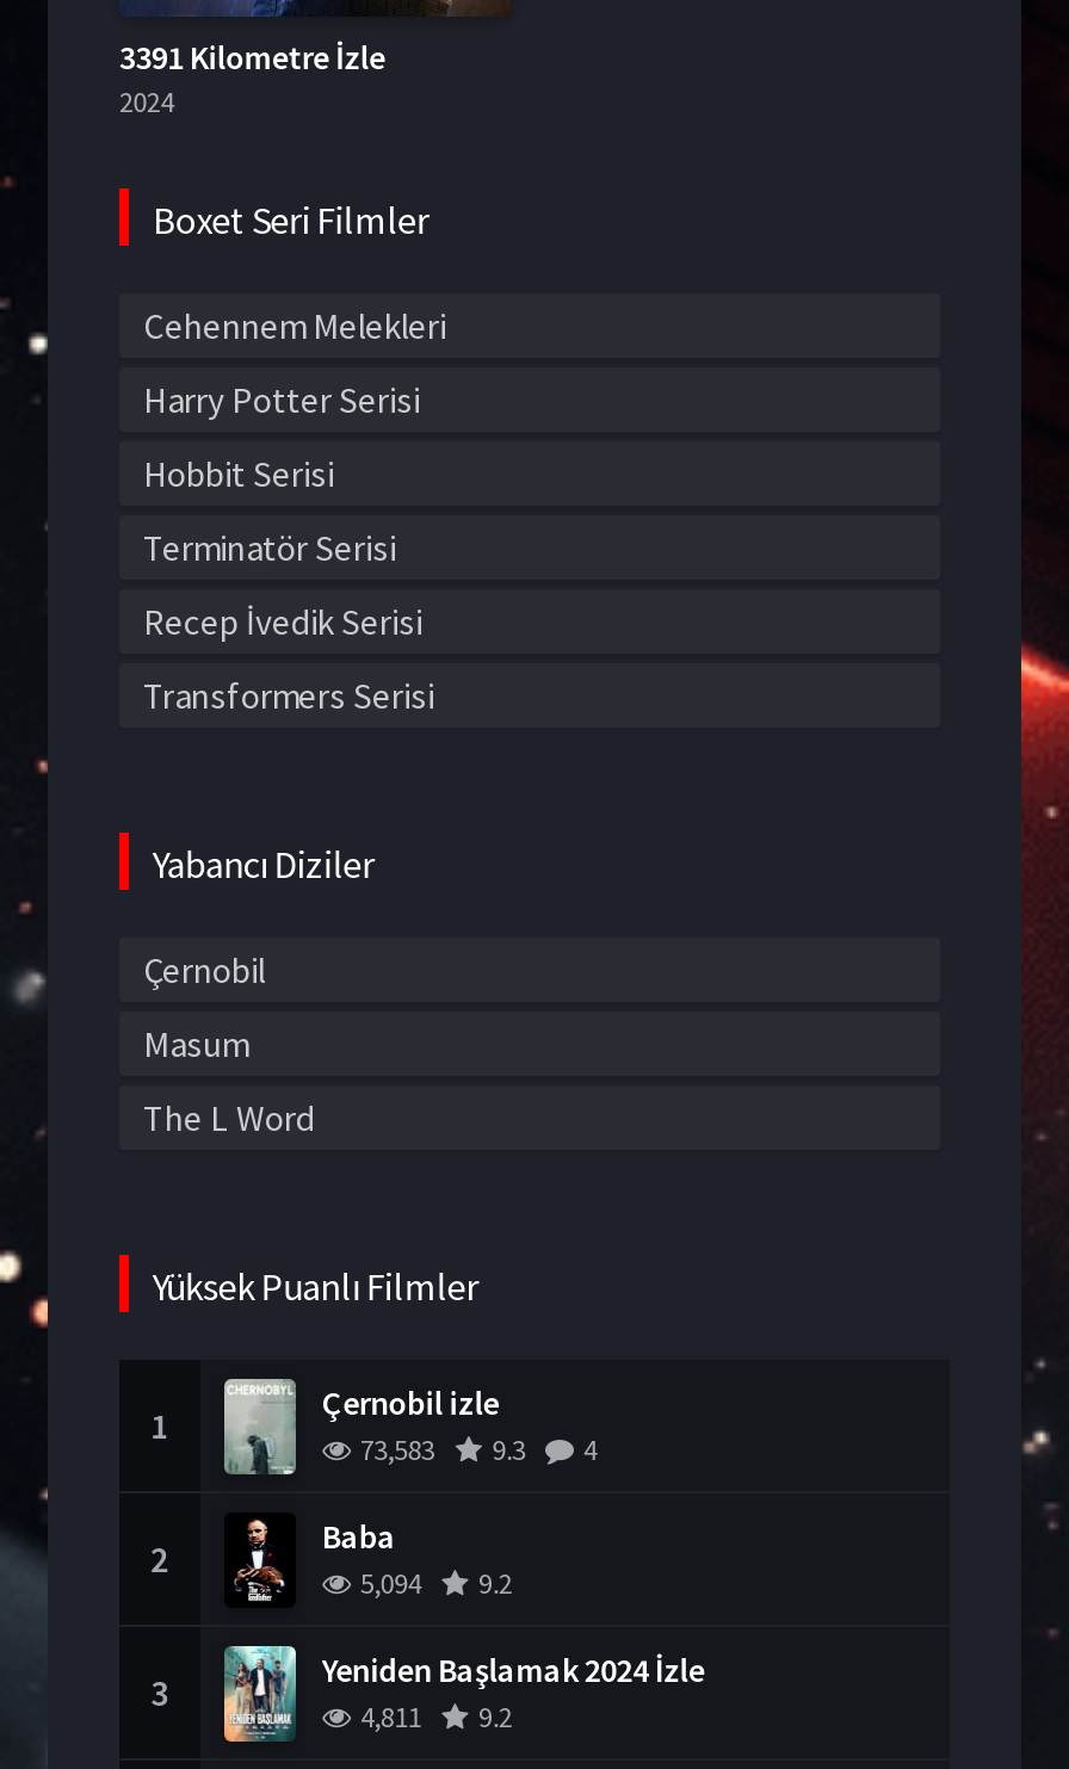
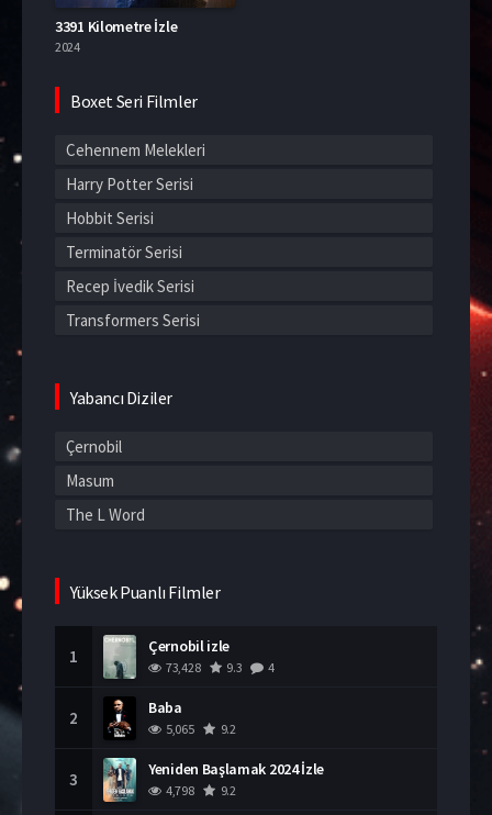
[360,1431,597,1467] 73,583 9.3 4 -> [166,659,275,676] 73,428 9.3 4
[360,1565,512,1601] 5,094 9.2 -> [166,721,236,737] 5,065 9.2
[360,1699,512,1734] 4,811 9.2 -> [166,782,236,799] 4,798 9.2

